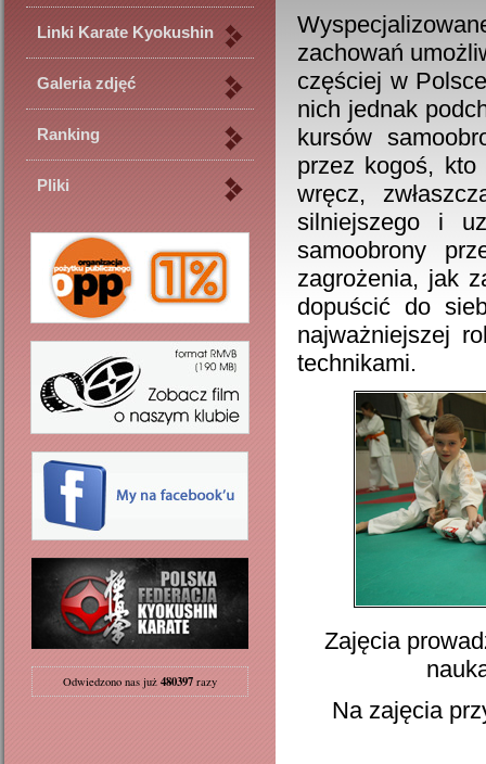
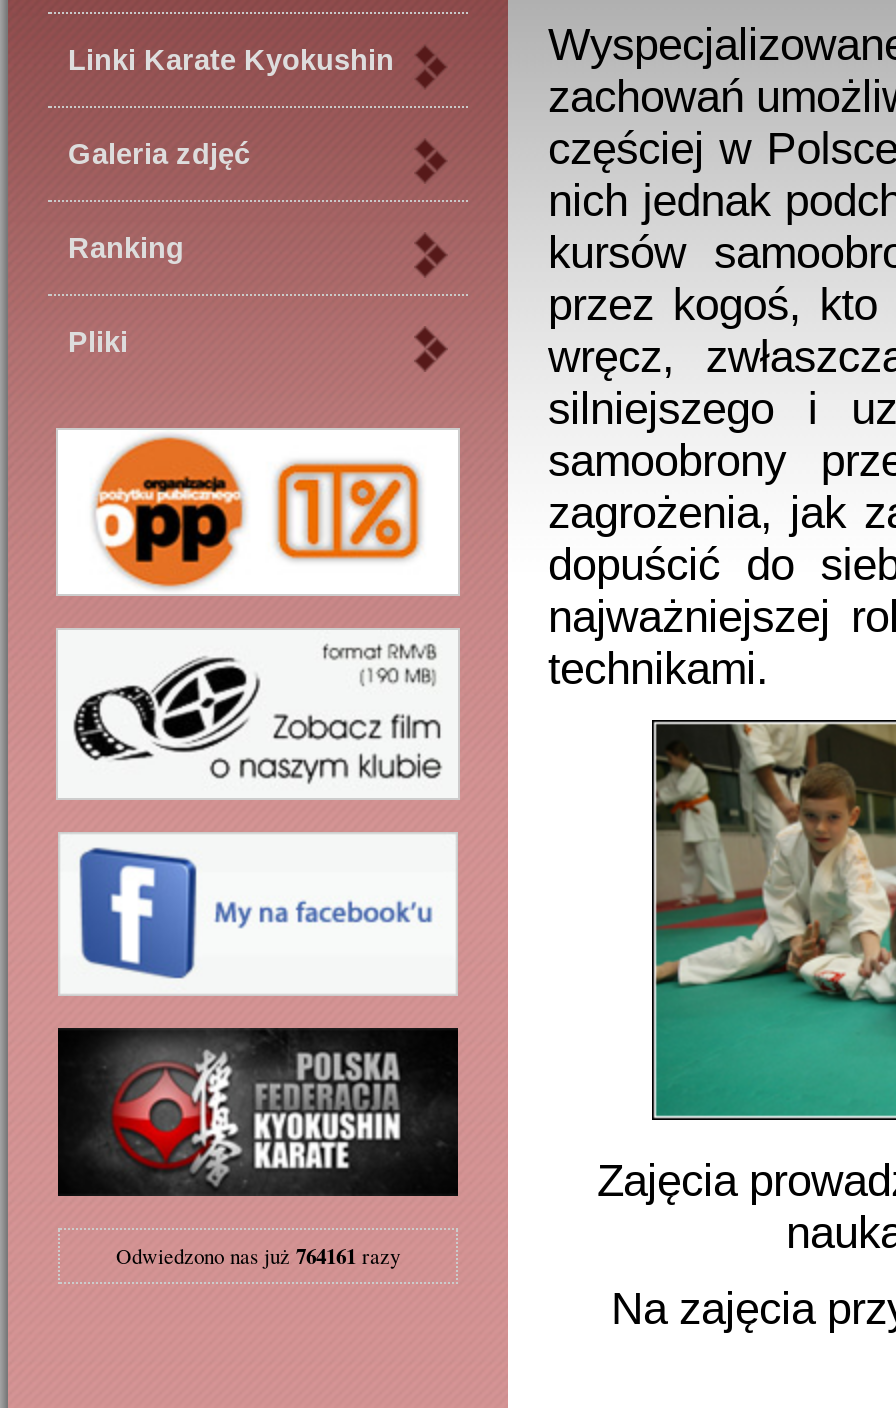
[63,673,217,690] Odwiedzono nas już 480397 razy -> [116,1240,400,1272] Odwiedzono nas już 764161 razy

